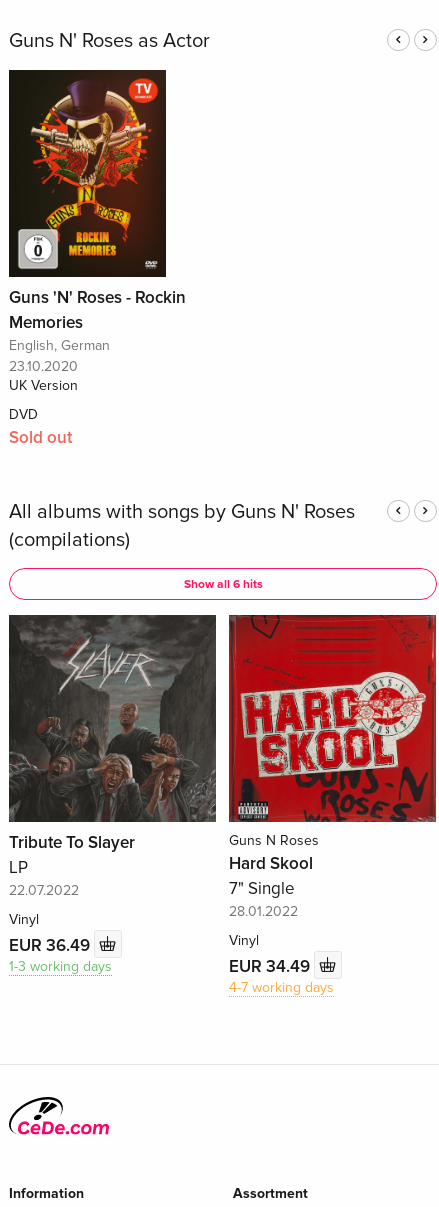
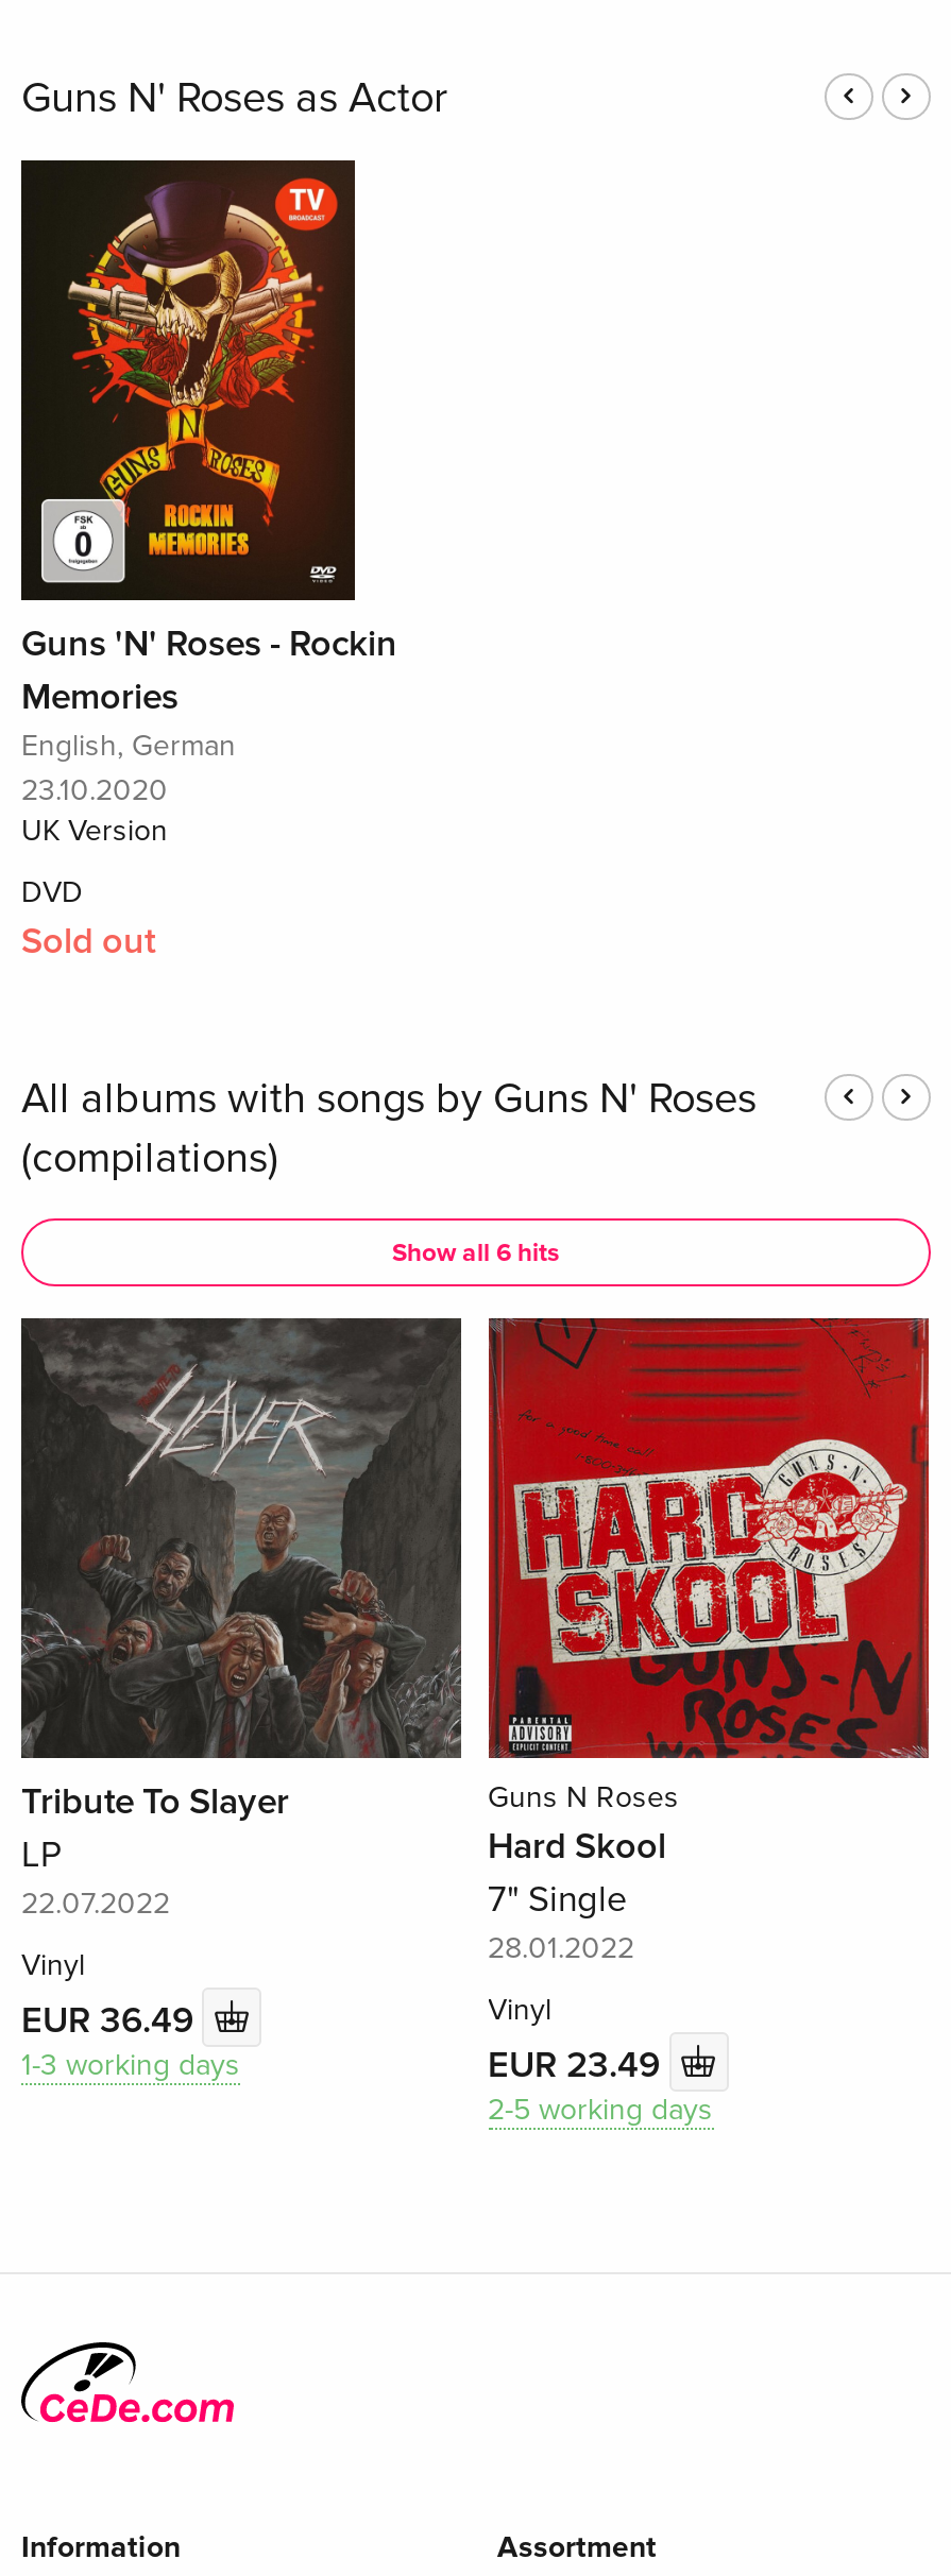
[228,955,313,976] EUR 34.49 -> [488,2042,668,2086] EUR 23.49
[228,979,333,996] 4-7 working days -> [488,2092,713,2128] 2-5 working days

